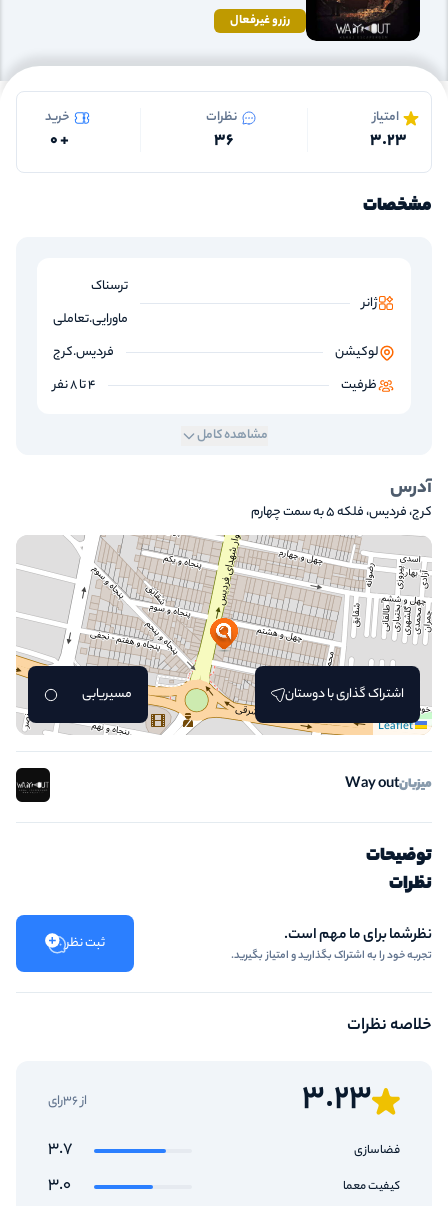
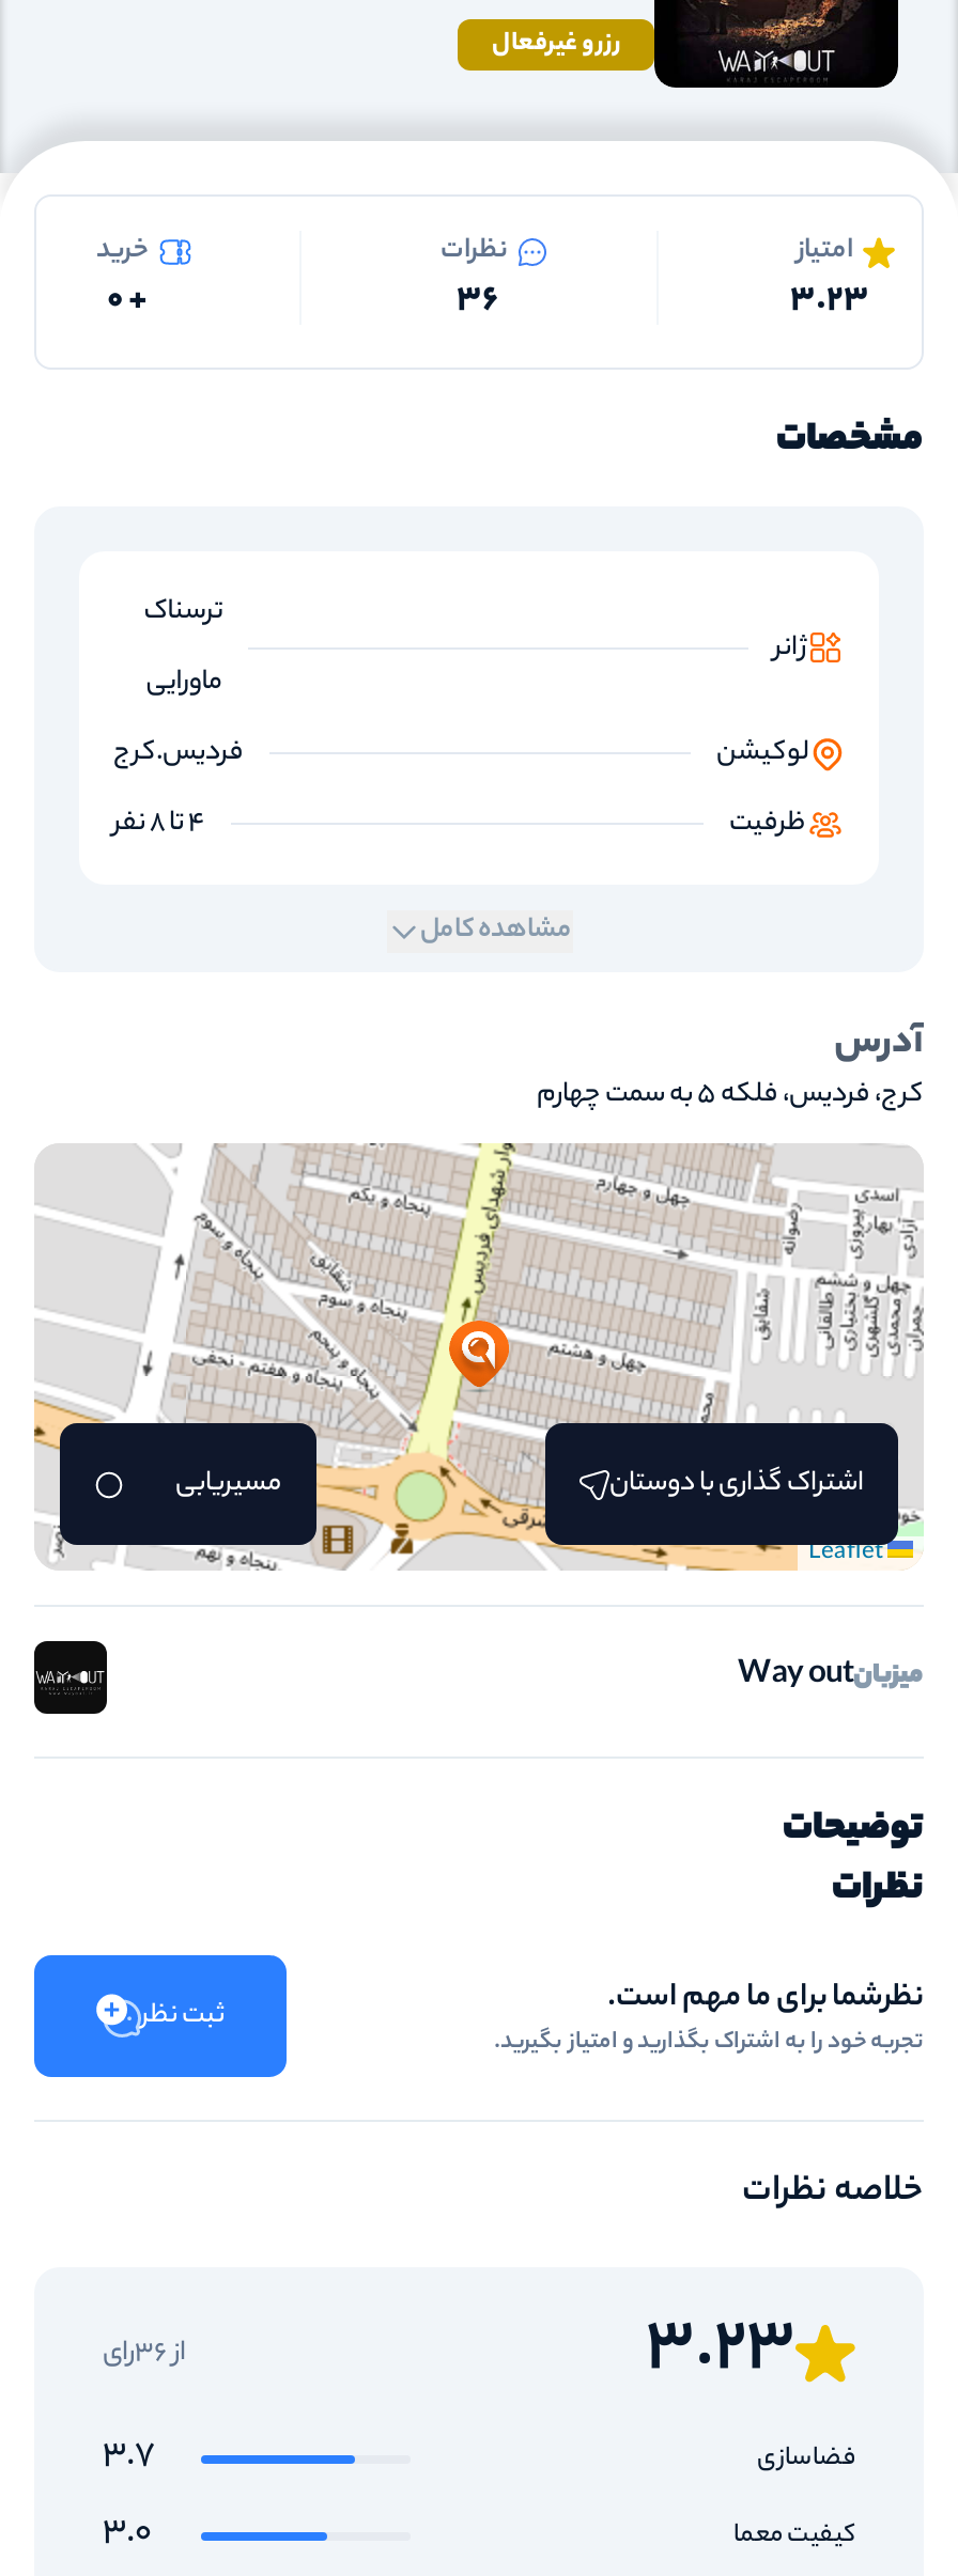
[53,309,128,330] ماورایی.تعاملی -> [146,660,223,705] ماورایی

